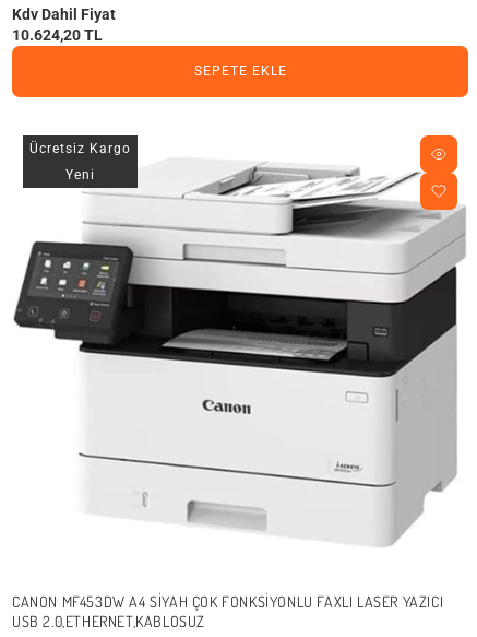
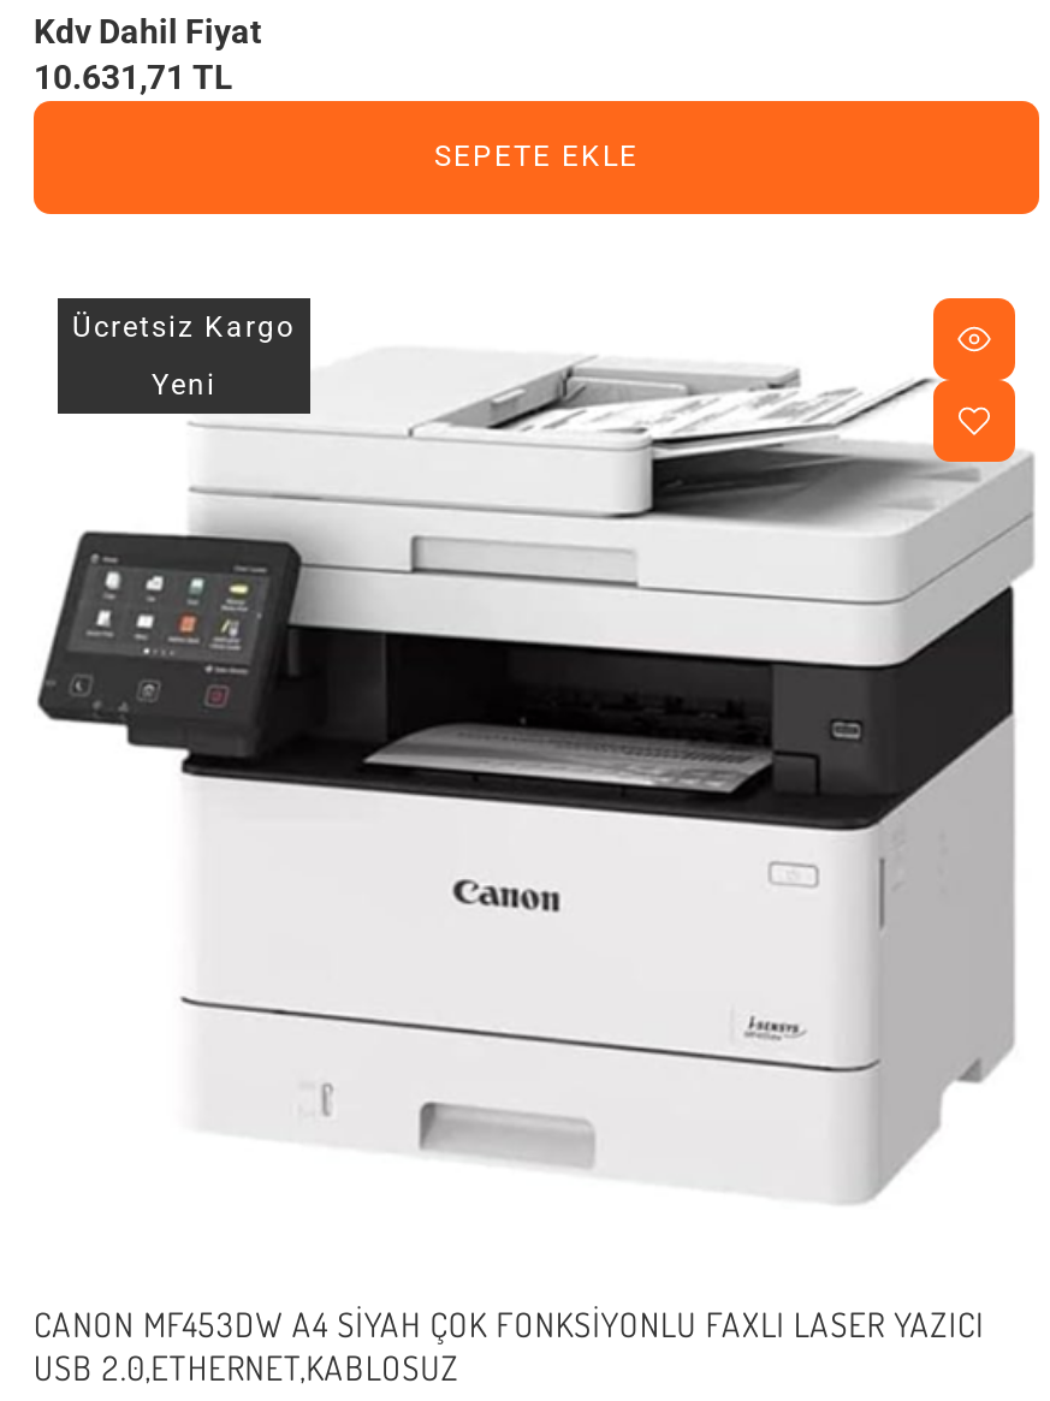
[12,26,103,44] 10.624,20 TL -> [34,58,233,96] 10.631,71 TL

